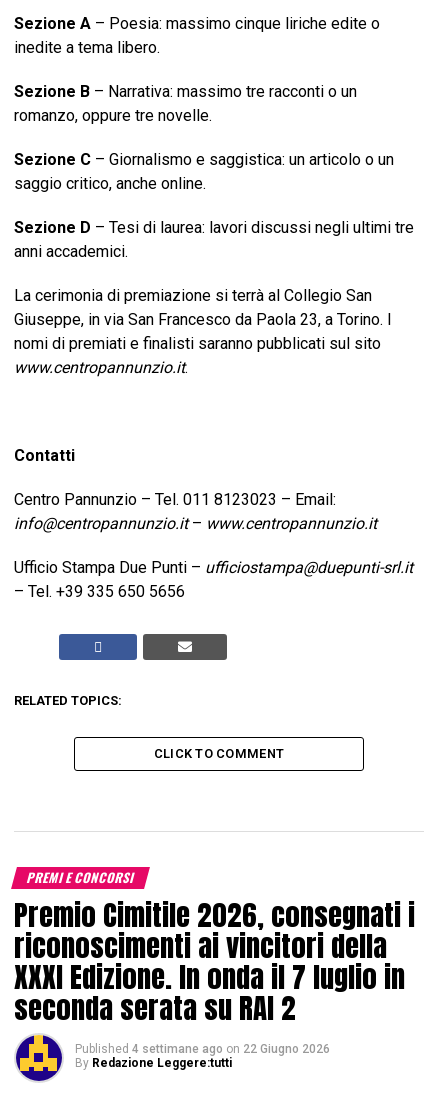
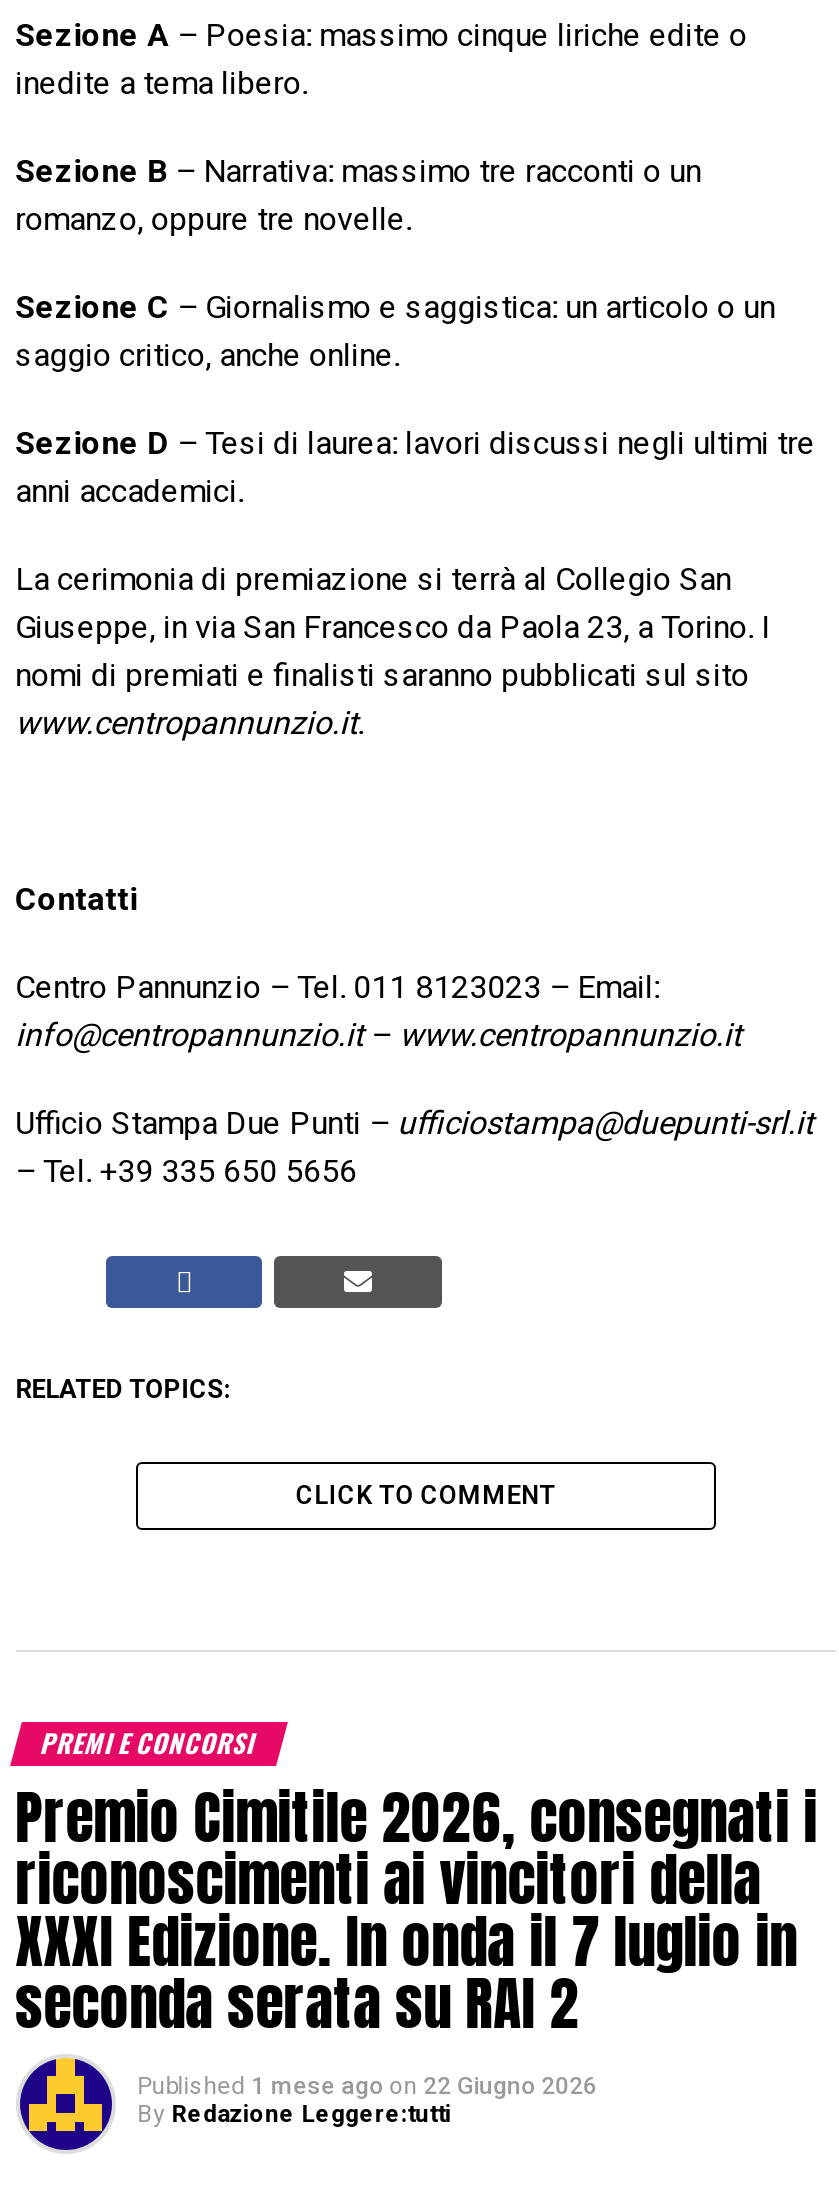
[75,1042,330,1056] Published 4 settimane ago on 22 Giugno 2026 -> [137,2072,597,2100] Published 1 mese ago on 22 Giugno 2026

